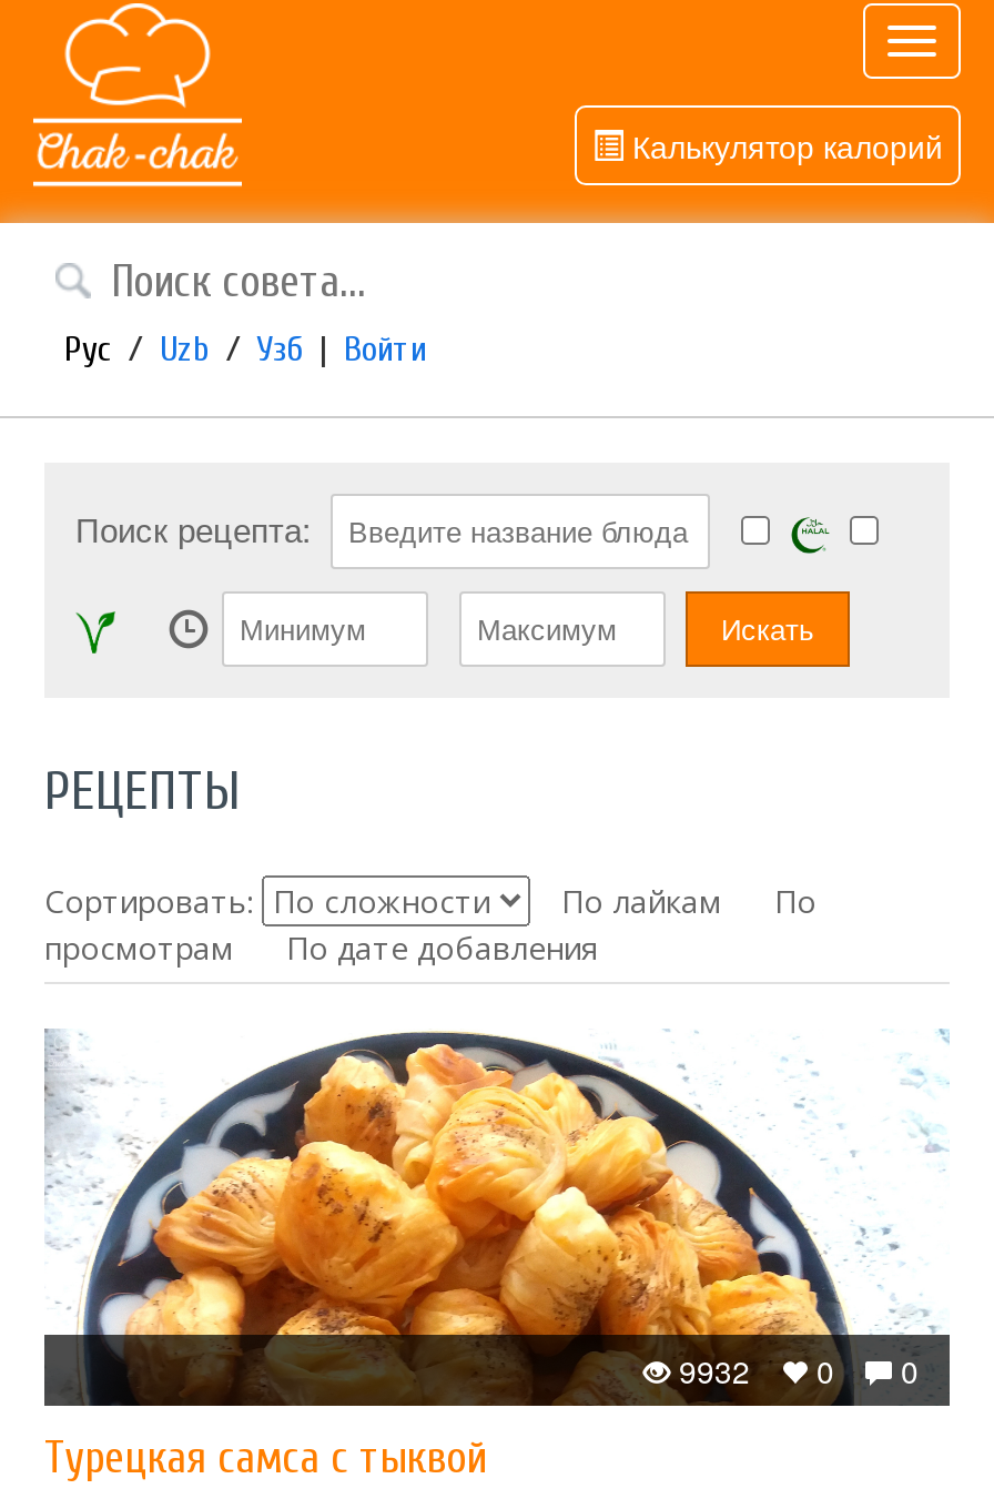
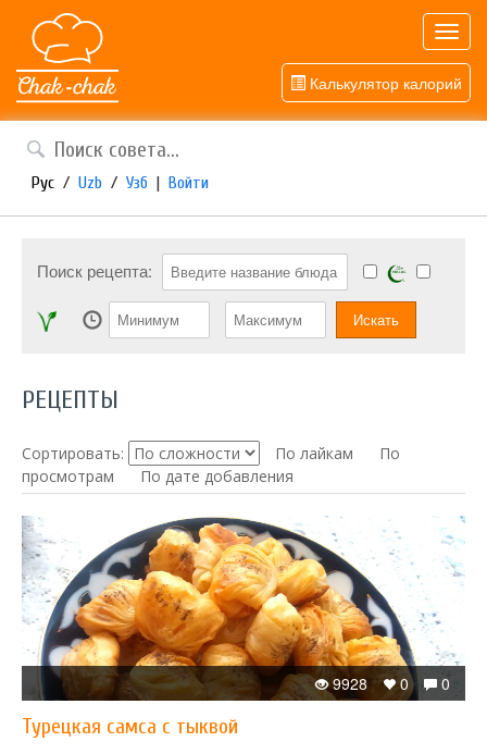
[679,1348,919,1392] 9932 0 0 -> [333,672,450,694] 9928 0 0

